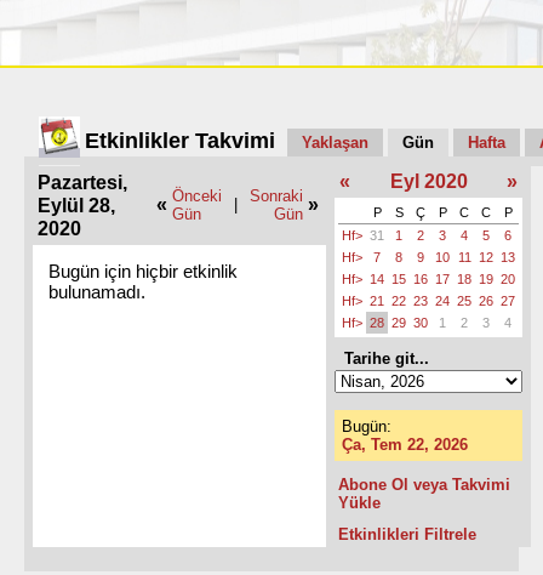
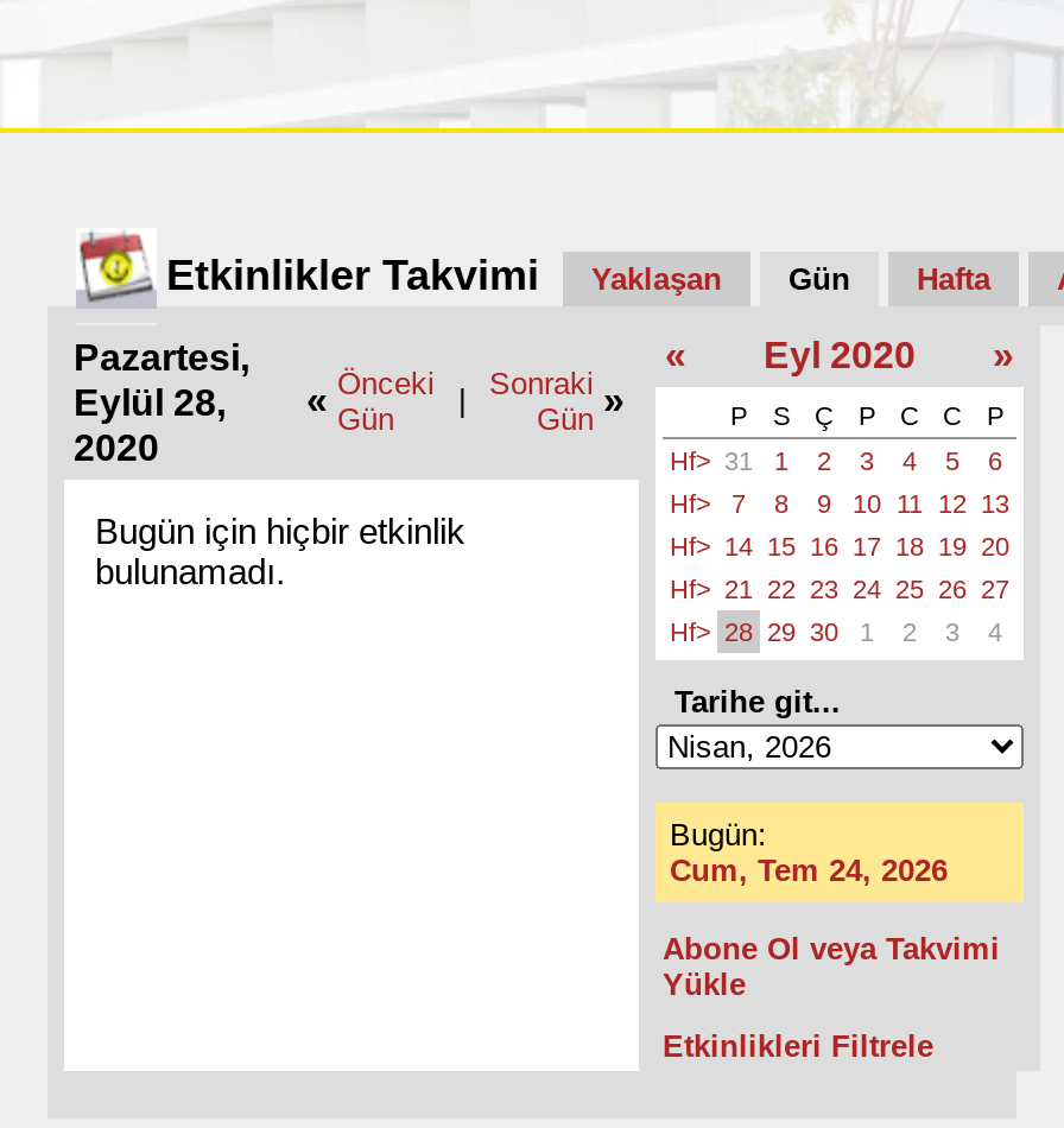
[342,435,468,453] Ça, Tem 22, 2026 -> [670,852,948,887] Cum, Tem 24, 2026

